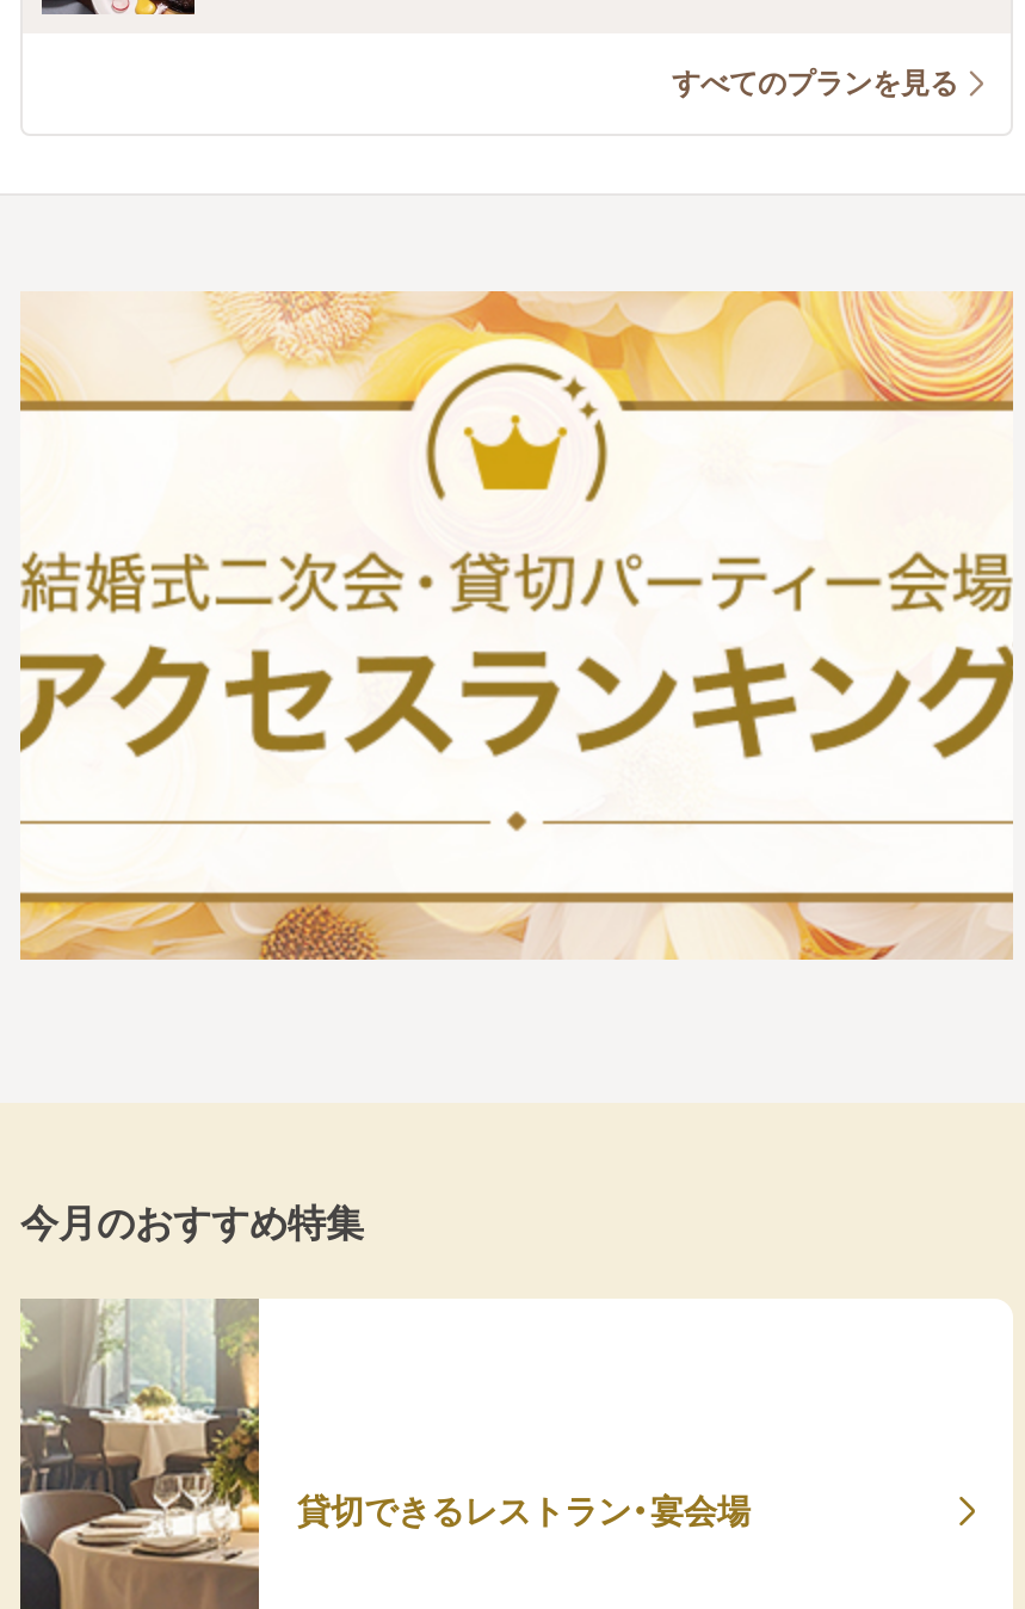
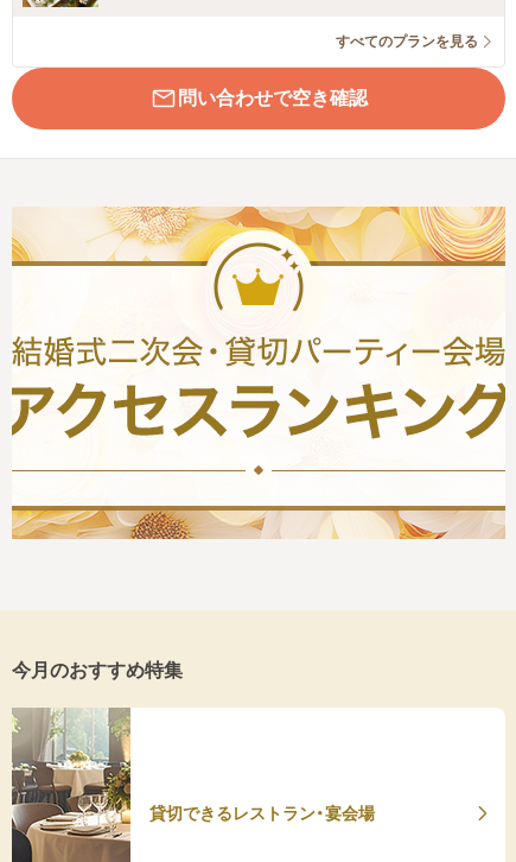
none -> [178,88,368,108] 問い合わせで空き確認

